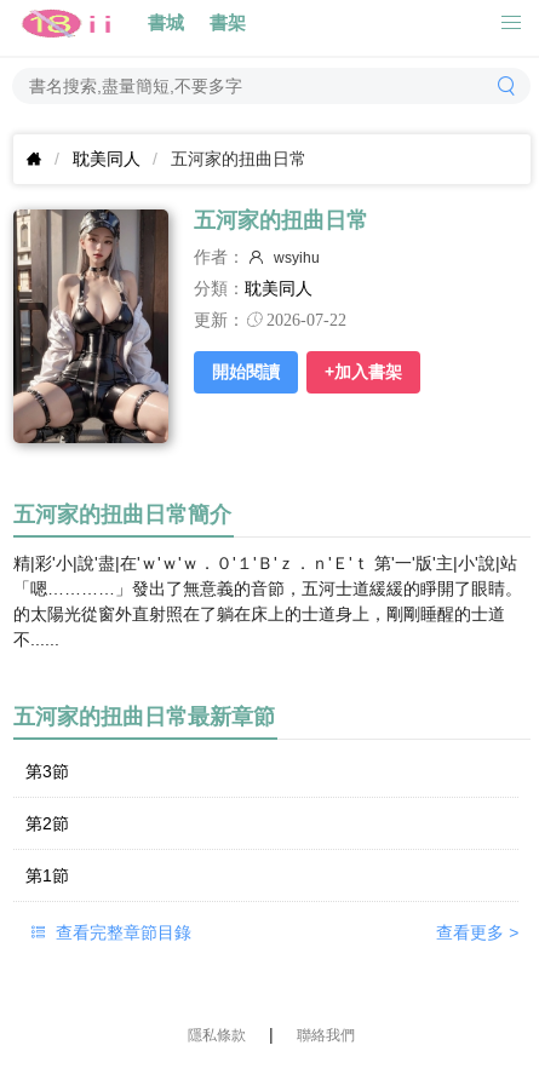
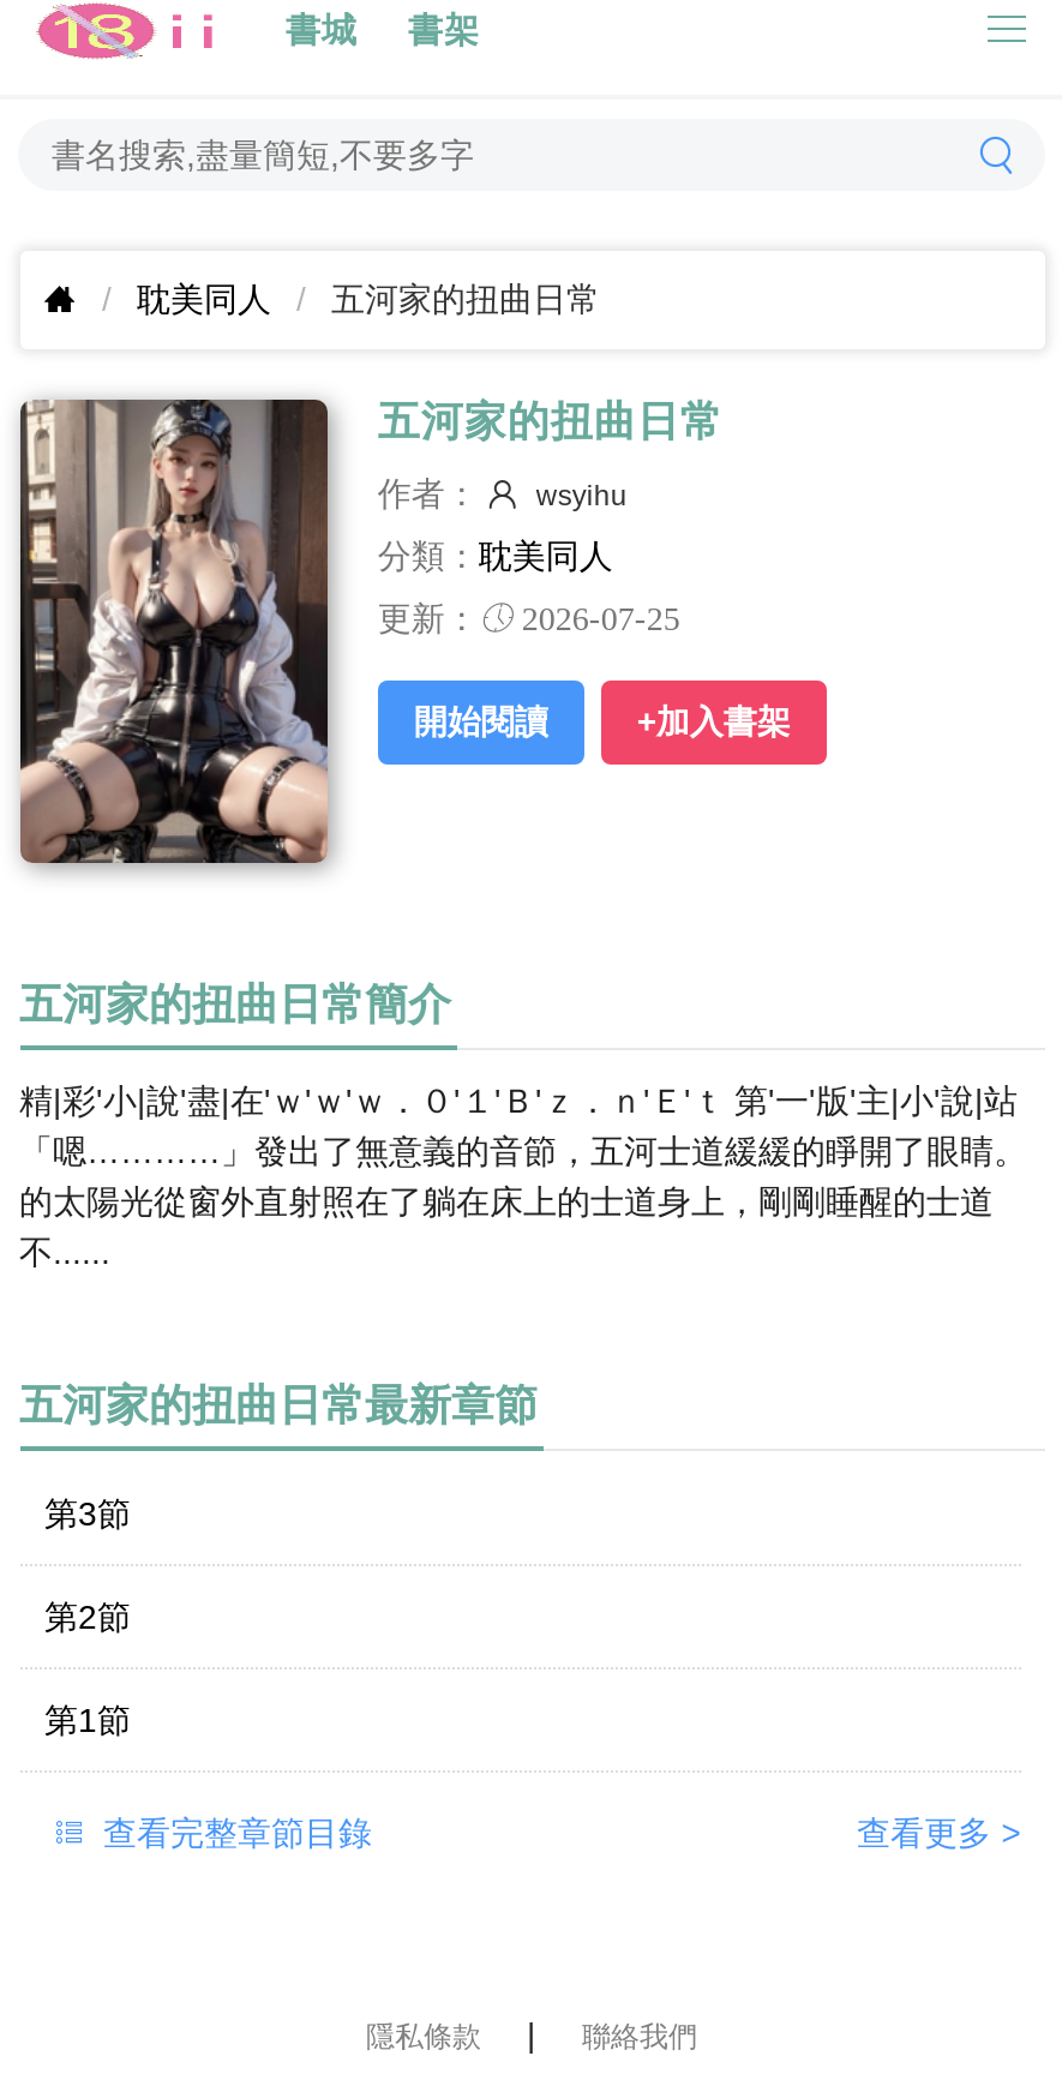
[194,311,346,328] 更新： 2026-07-22 -> [378,600,680,634] 更新： 2026-07-25

